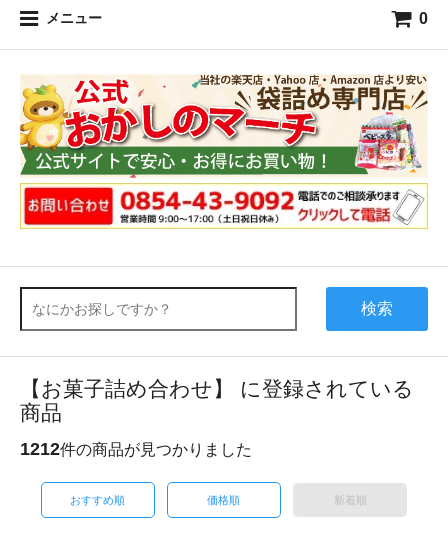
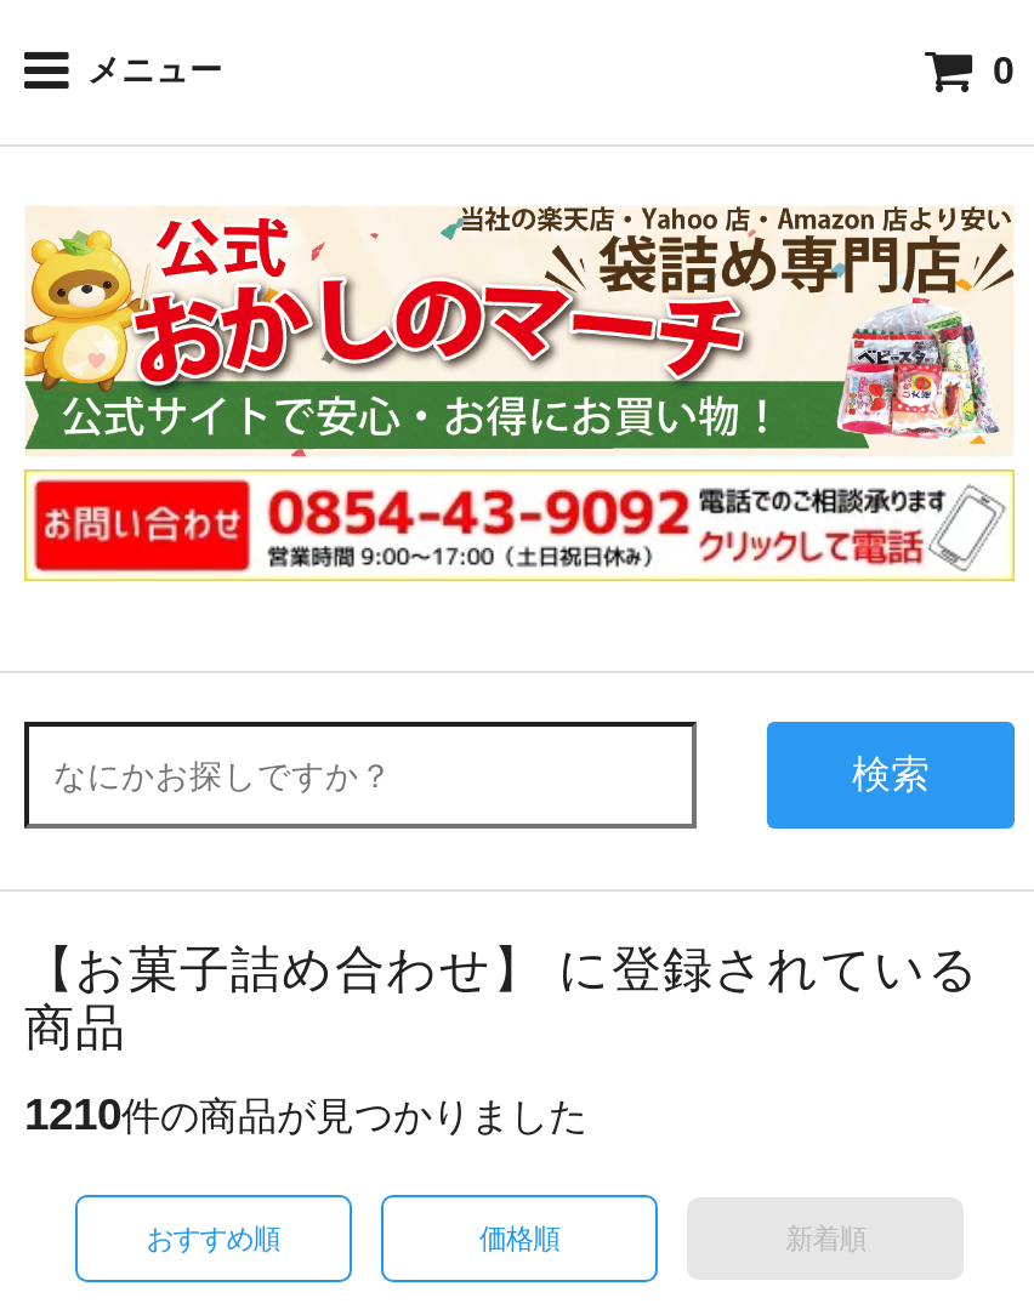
[20,438,252,459] 1212件の商品が見つかりました -> [24,1088,587,1139] 1210件の商品が見つかりました

